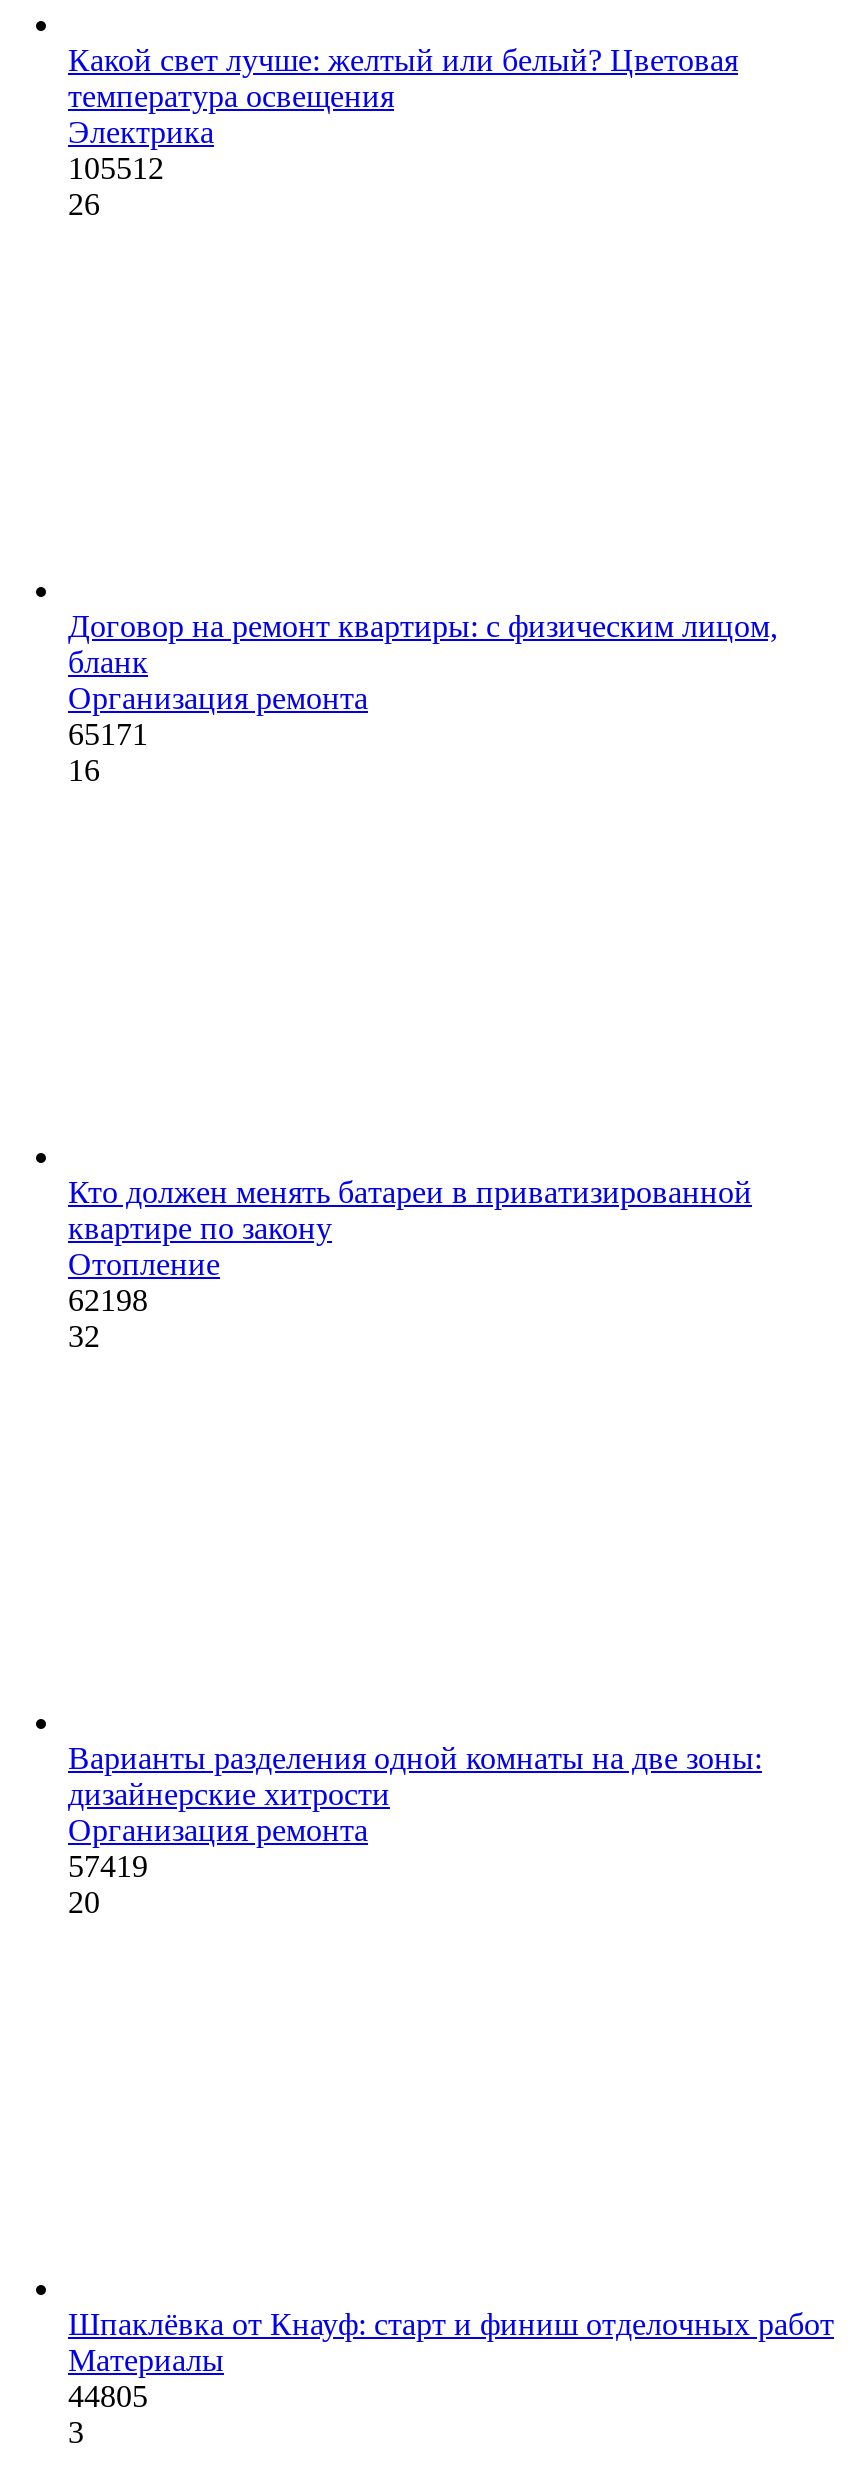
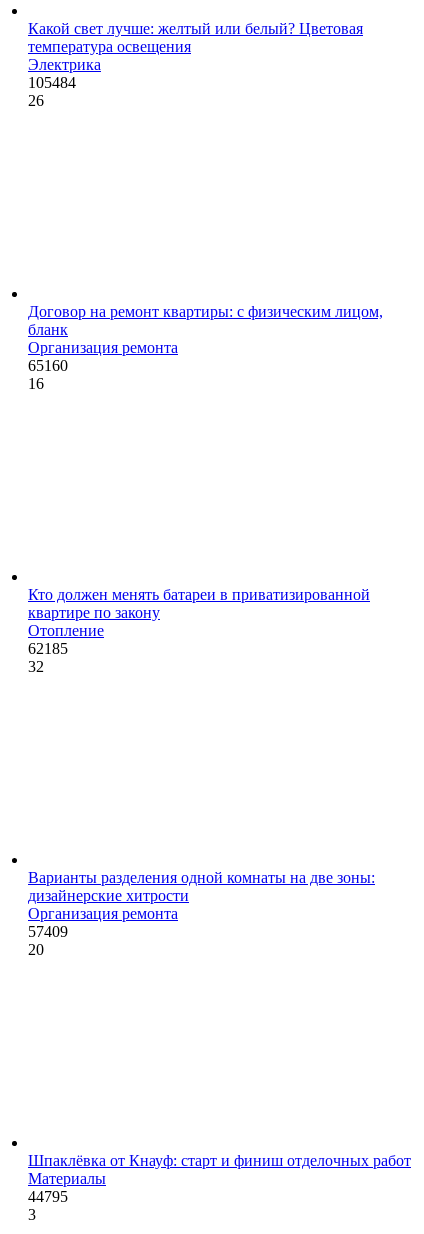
[68,151,164,185] 105512 -> [28,74,76,91] 105484
[68,717,148,751] 65171 -> [28,357,68,374] 65160
[68,1283,148,1317] 62198 -> [28,640,68,657] 62185
[68,1849,148,1883] 57419 -> [28,923,68,940] 57409
[68,2379,148,2413] 44805 -> [28,1188,68,1205] 44795

